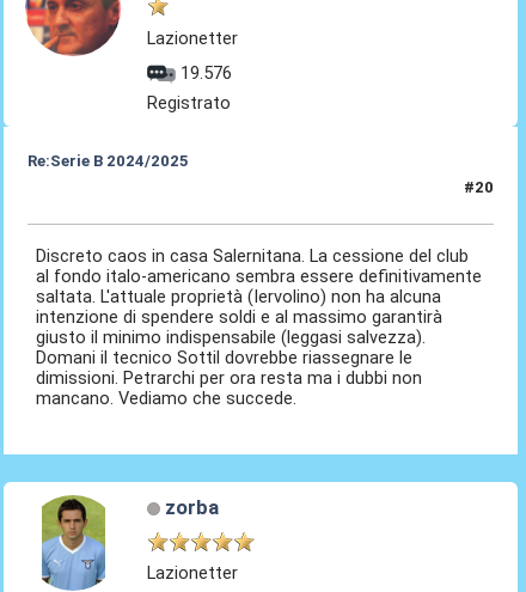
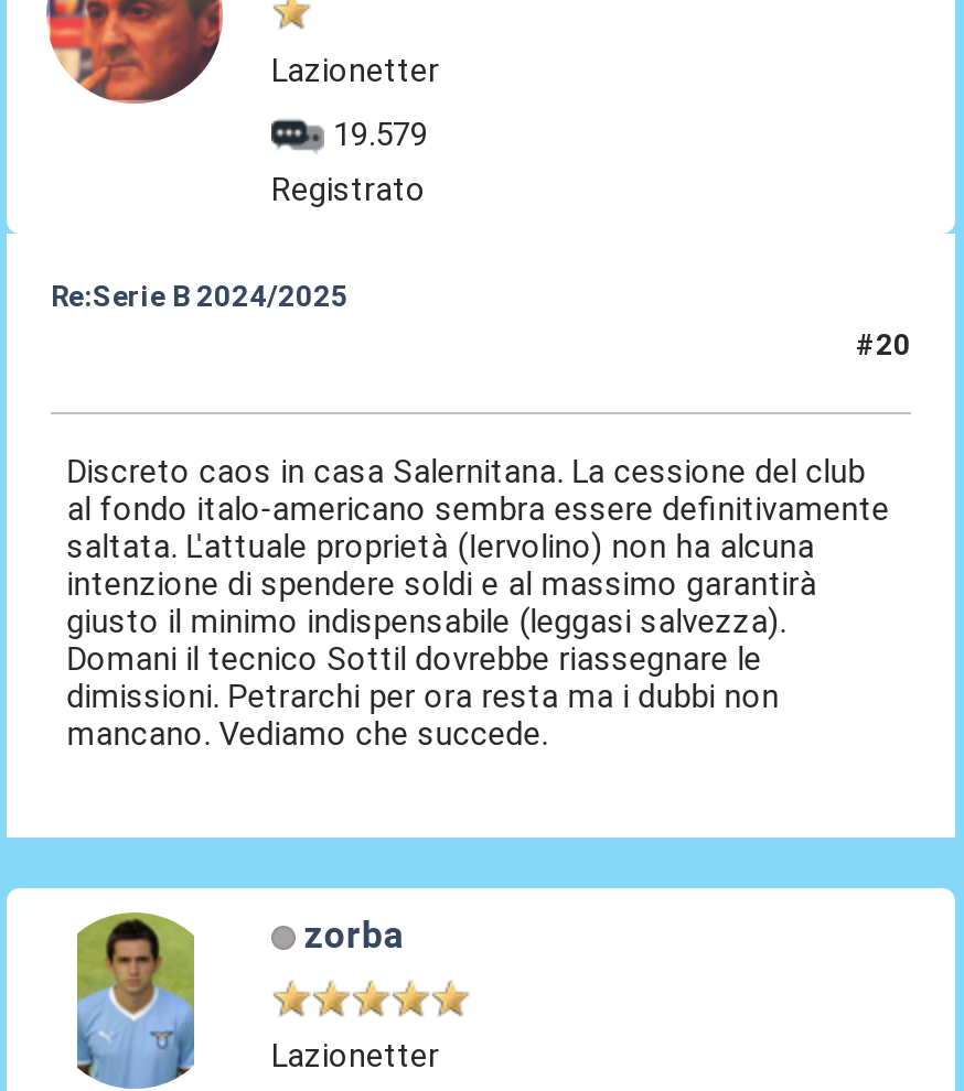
[176,62,232,84] 19.576 -> [324,115,428,155] 19.579

